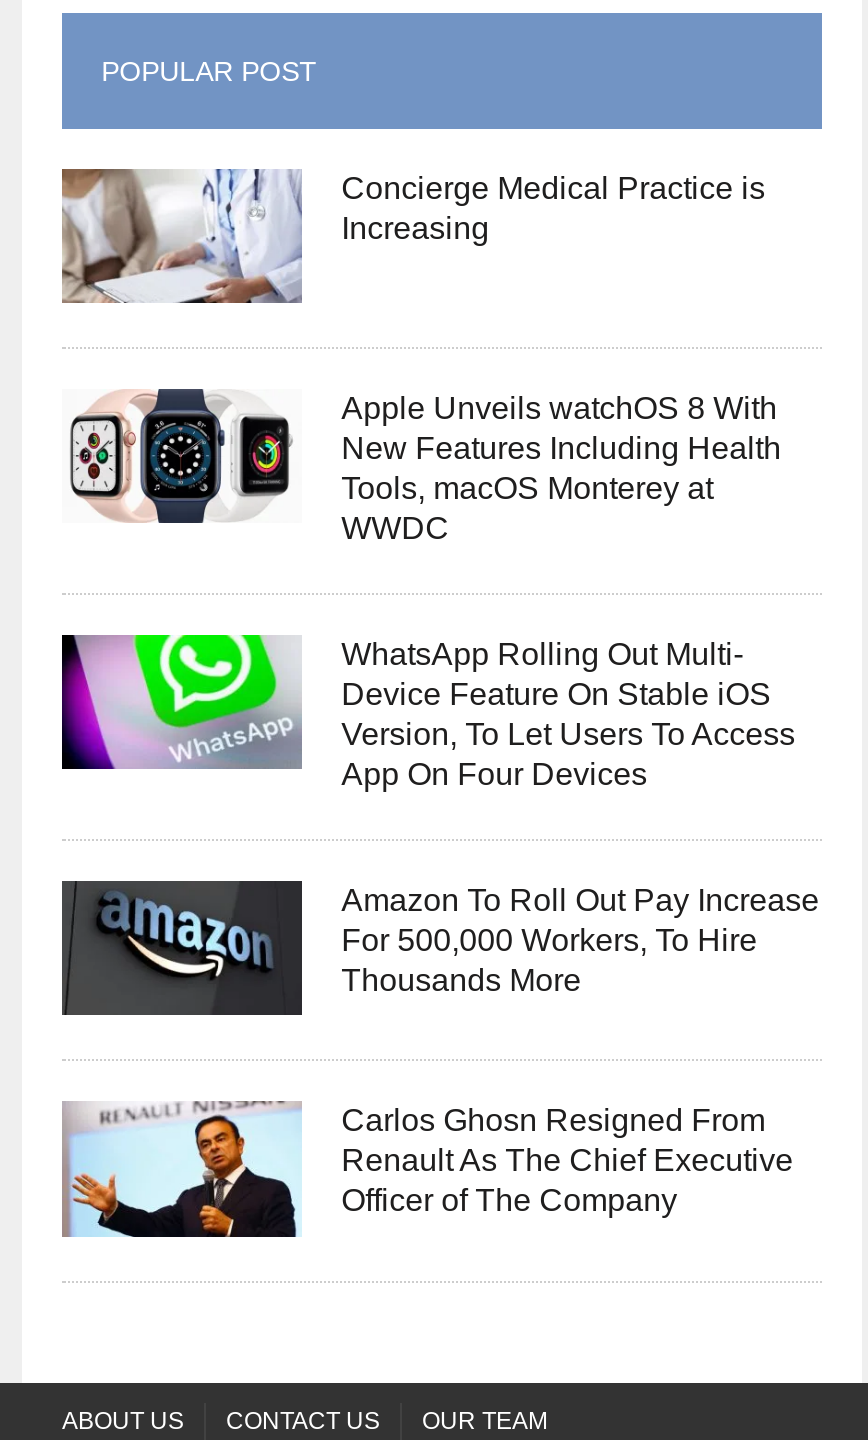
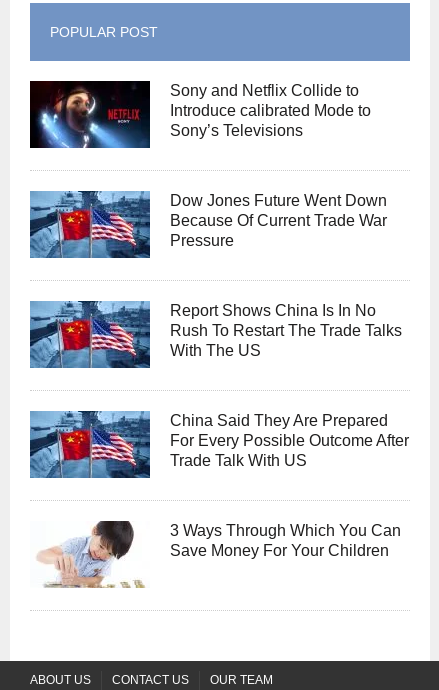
[60,167,765,305] [image] | Concierge Medical Practice is | Increasing -> [29,80,371,149] [image] | Sony and Netflix Collide to | Introduce calibrated Mode to | Sony’s Televisions
[62,389,781,545] [image] | Apple Unveils watchOS 8 With | New Features Including Health | Tools, macOS Monterey at | WWDC -> [29,190,387,259] [image] | Dow Jones Future Went Down | Because Of Current Trade War | Pressure
[60,633,795,791] [image] | WhatsApp Rolling Out Multi- | Device Feature On Stable iOS | Version, To Let Users To Access | App On Four Devices -> [29,300,402,369] [image] | Report Shows China Is In No | Rush To Restart The Trade Talks | With The US
[60,879,819,1015] [image] | Amazon To Roll Out Pay Increase | For 500,000 Workers, To Hire | Thousands More -> [29,410,409,478] [image] | China Said They Are Prepared | For Every Possible Outcome After | Trade Talk With US
[60,1099,793,1239] [image] | Carlos Ghosn Resigned From | Renault As The Chief Executive | Officer of The Company -> [30,521,401,589] [image] | 3 Ways Through Which You Can | Save Money For Your Children

